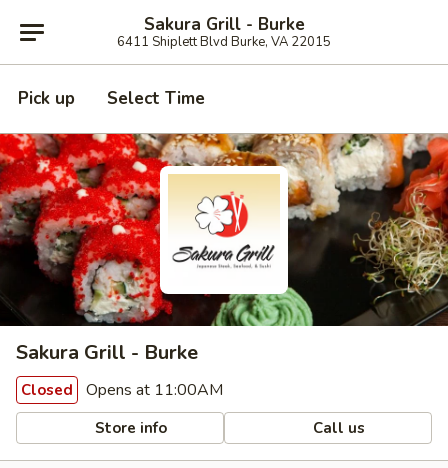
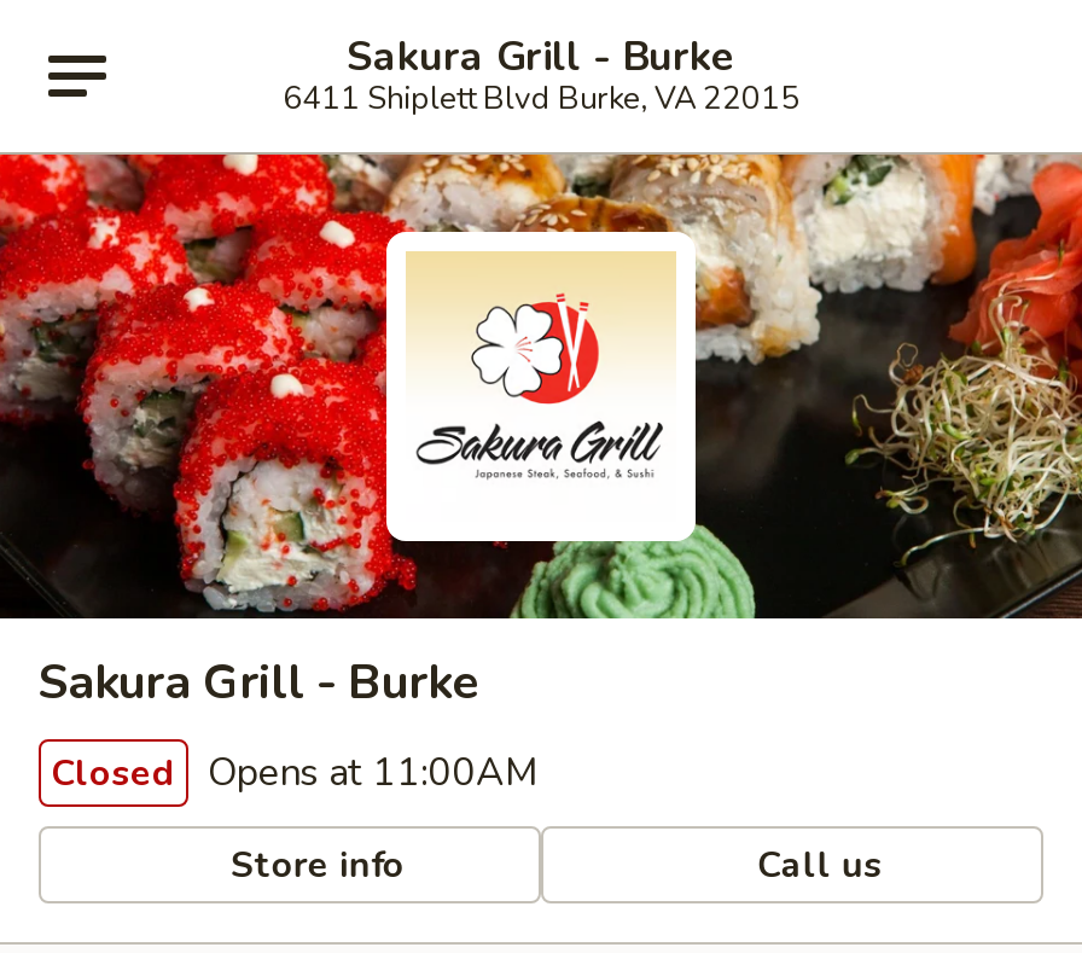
[18,87,205,110] Pick up | Select Time -> none

